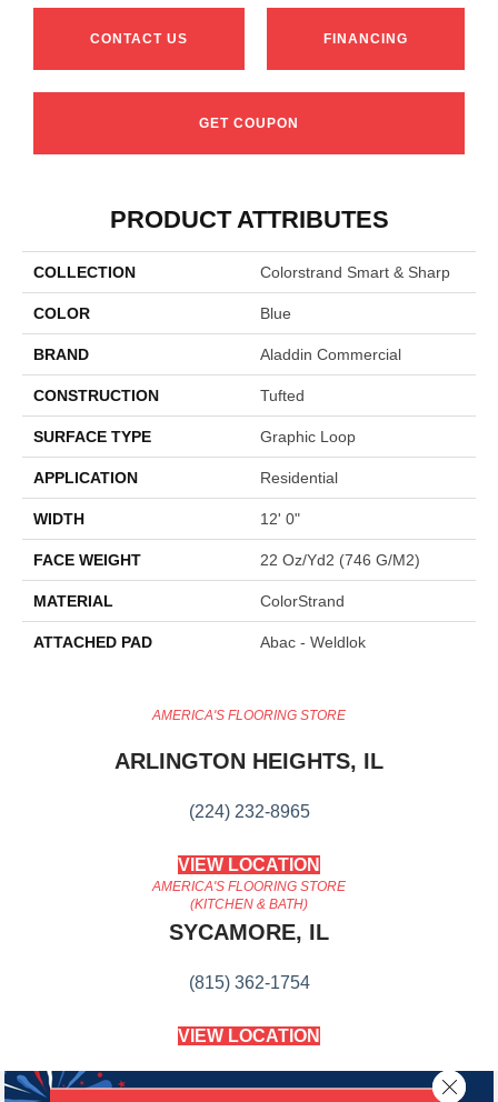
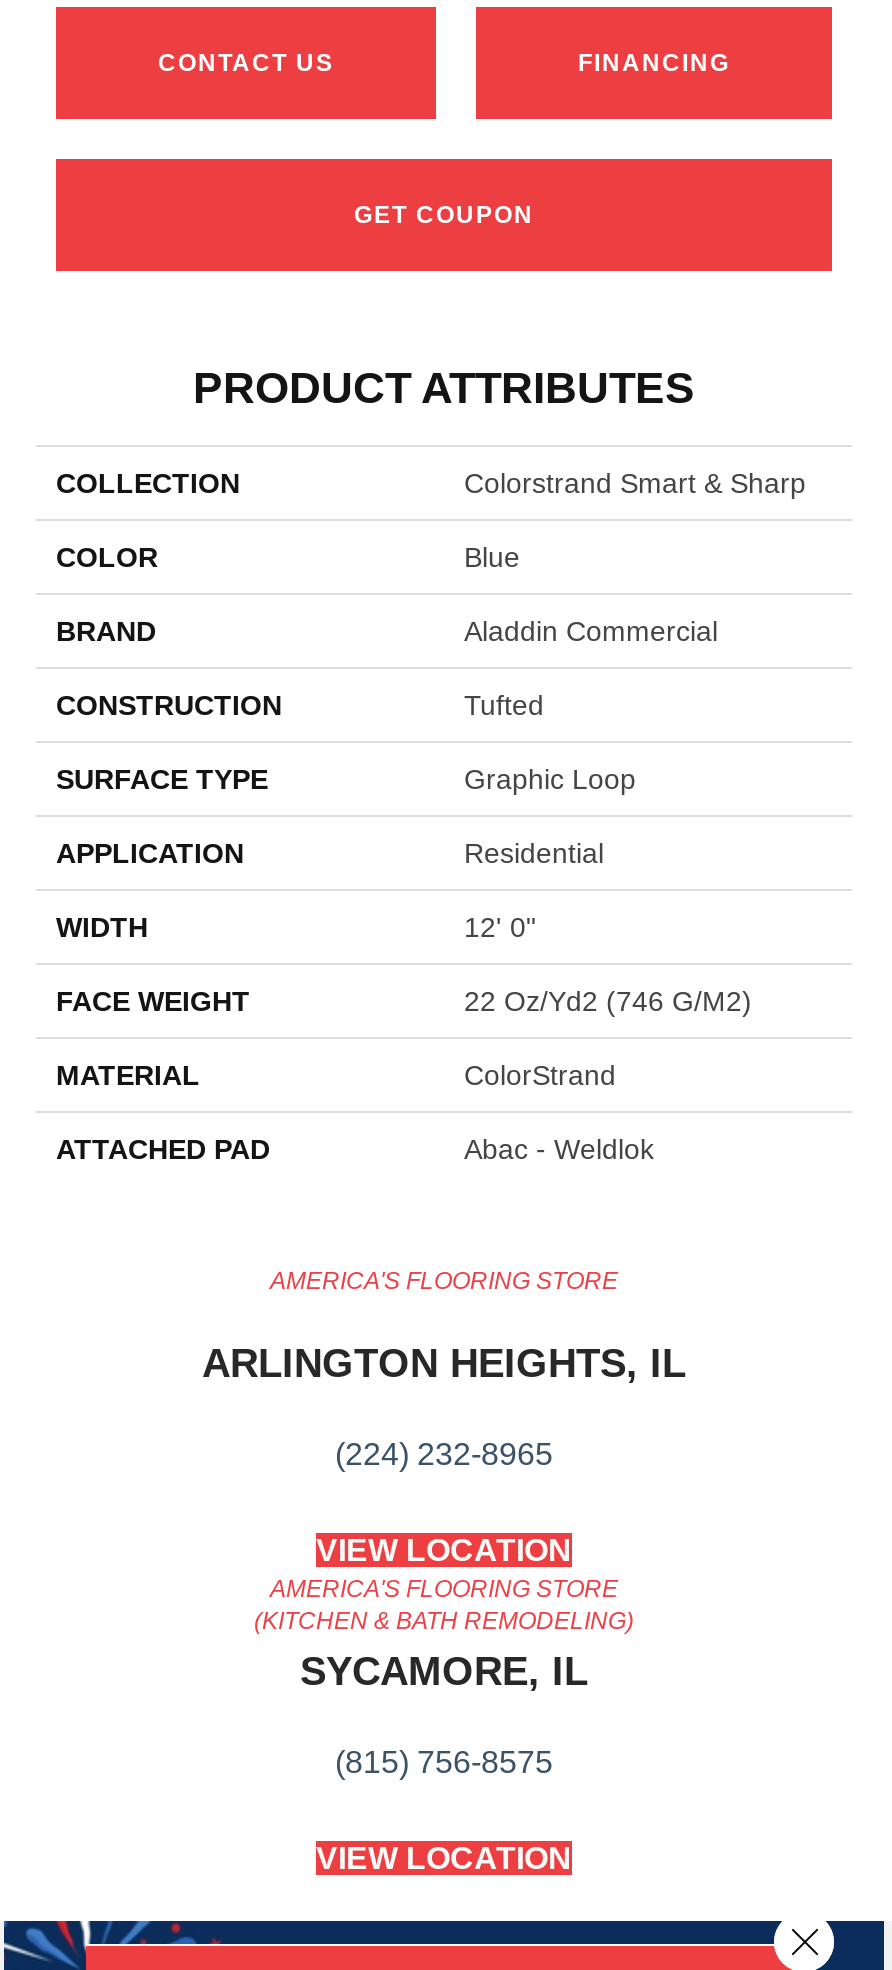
[190,897,308,913] (KITCHEN & BATH) -> [254,1608,634,1636] (KITCHEN & BATH REMODELING)
[188,974,310,993] (815) 362-1754 -> [335,1746,553,1780] (815) 756-8575

